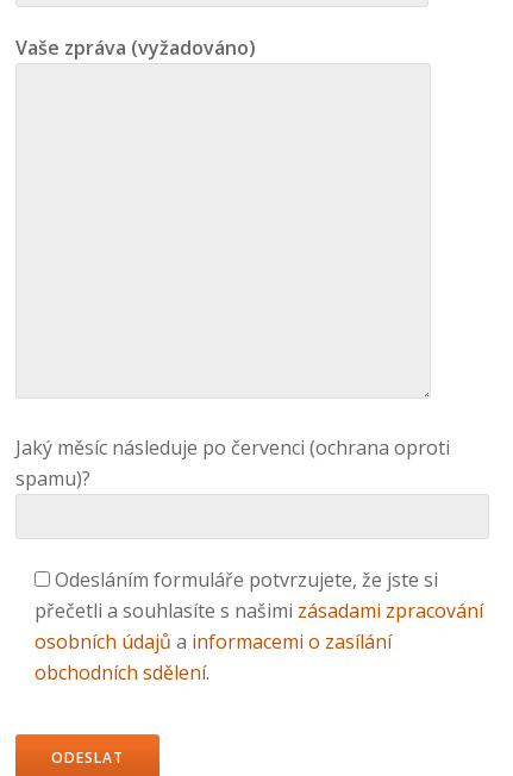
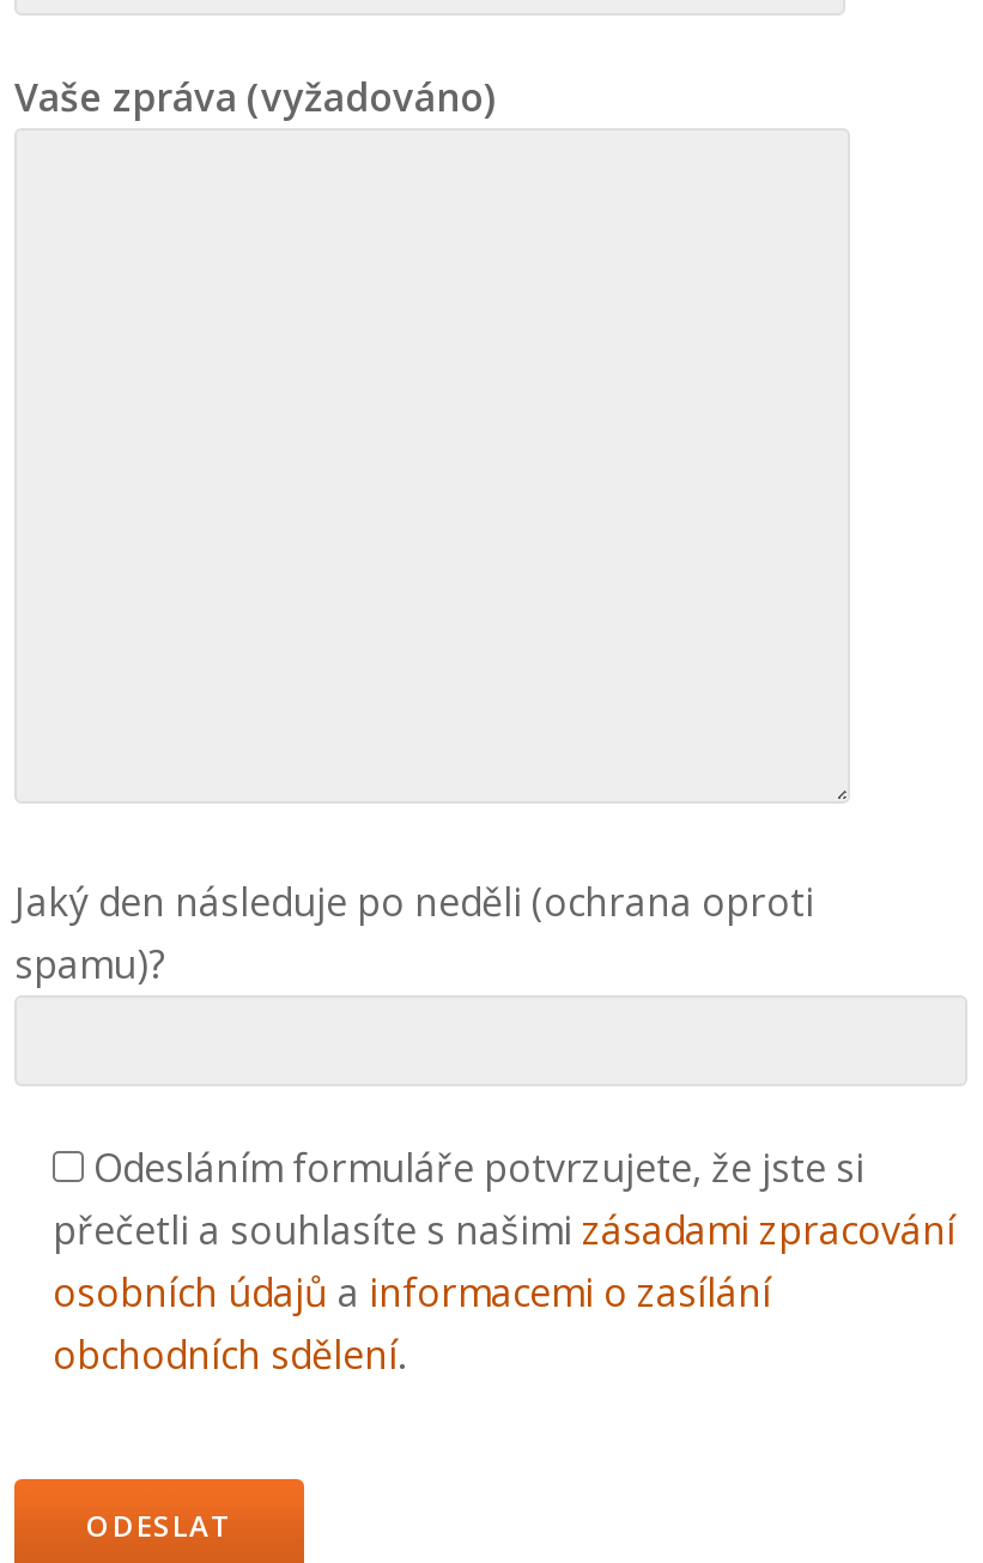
[15,434,450,460] Jaký měsíc následuje po červenci (ochrana oproti -> [14,875,814,927] Jaký den následuje po neděli (ochrana oproti

